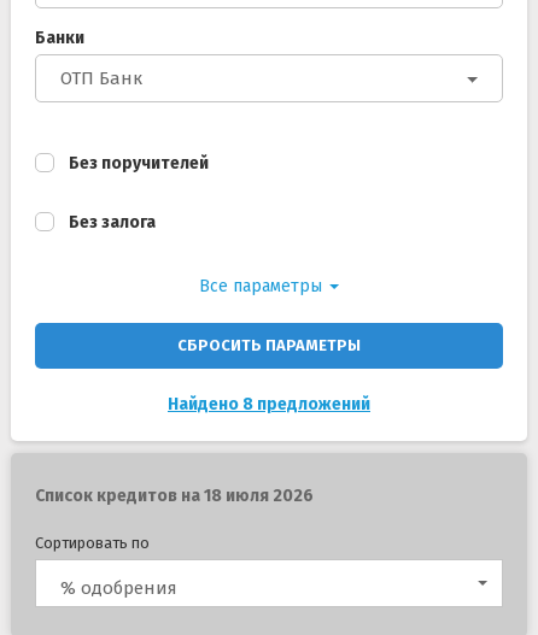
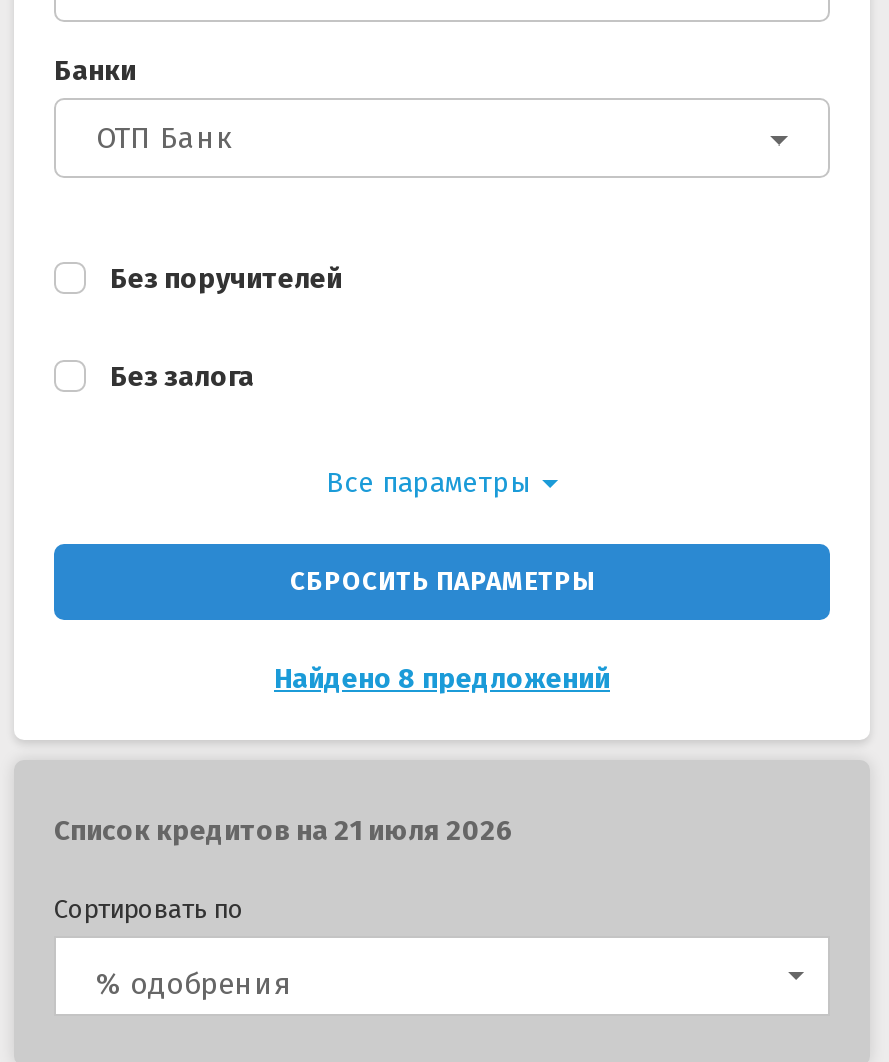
[35,485,314,505] Список кредитов на 18 июля 2026 -> [54,813,514,847] Список кредитов на 21 июля 2026

